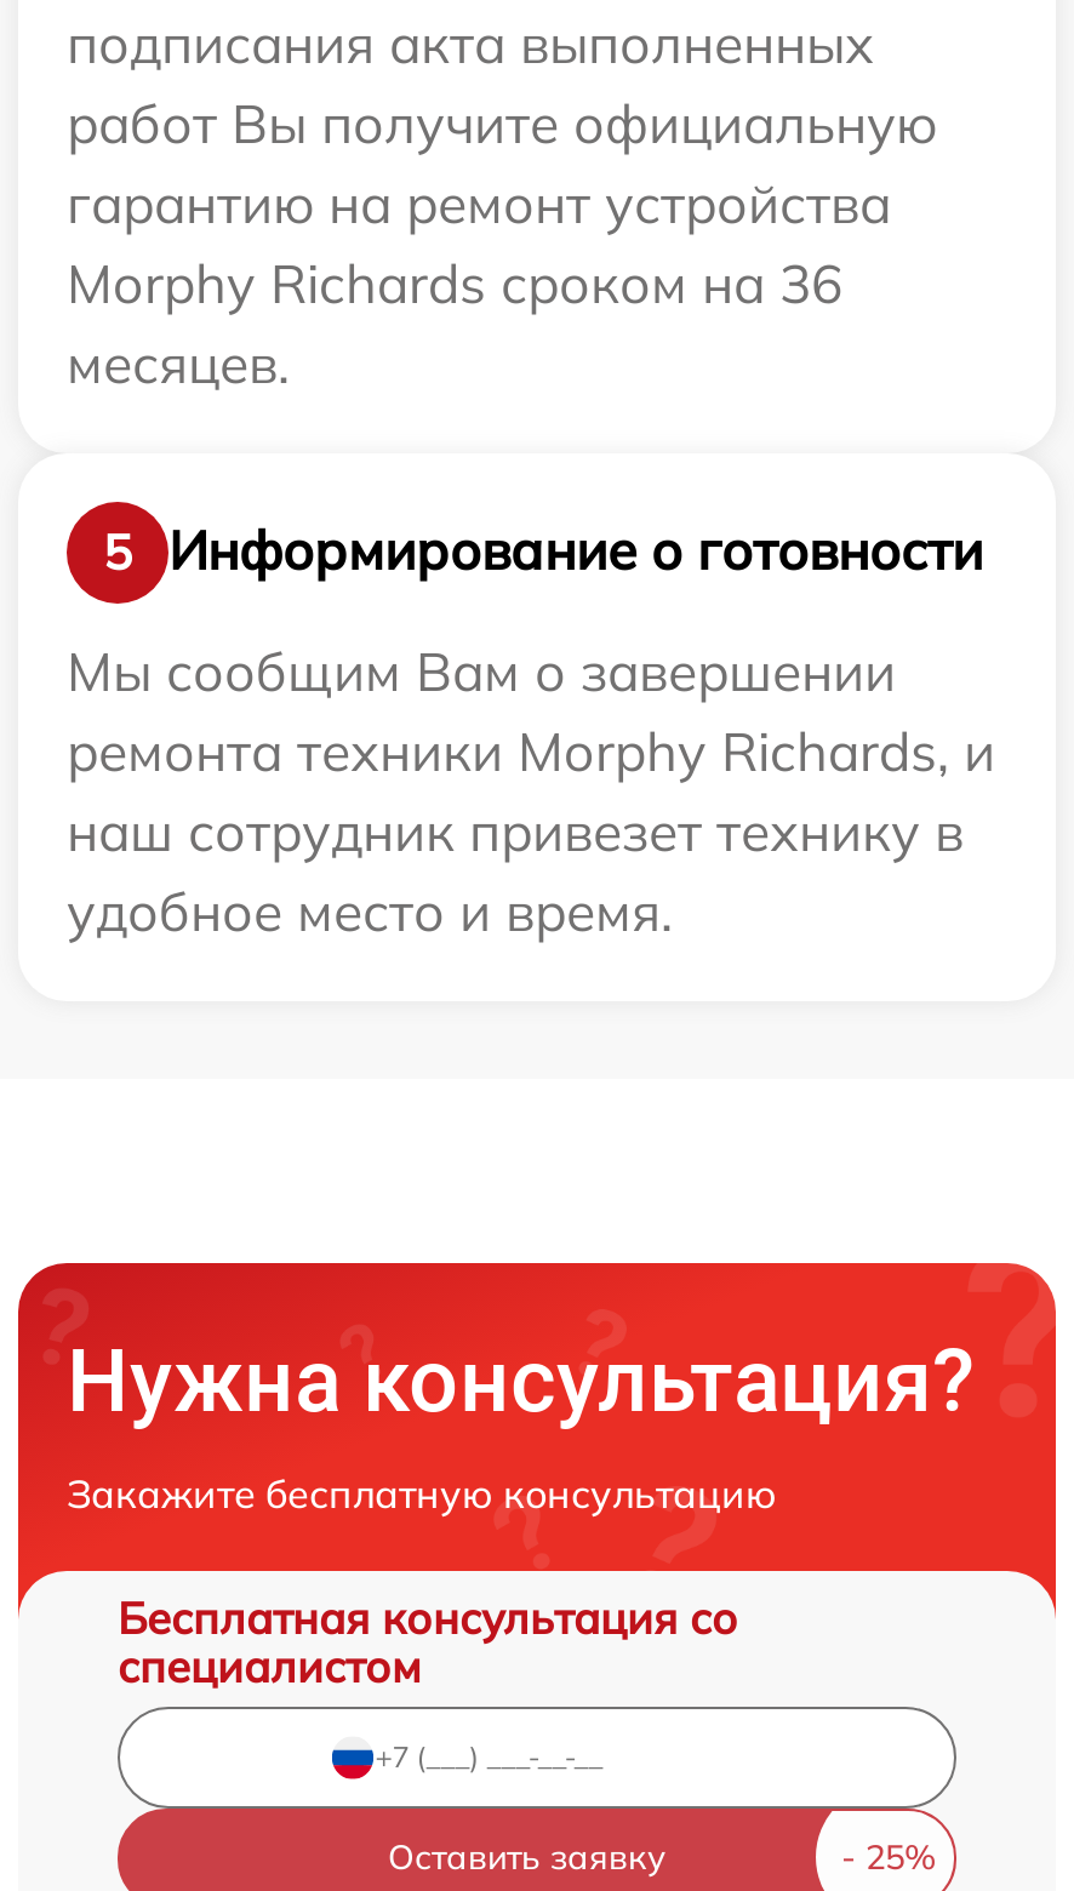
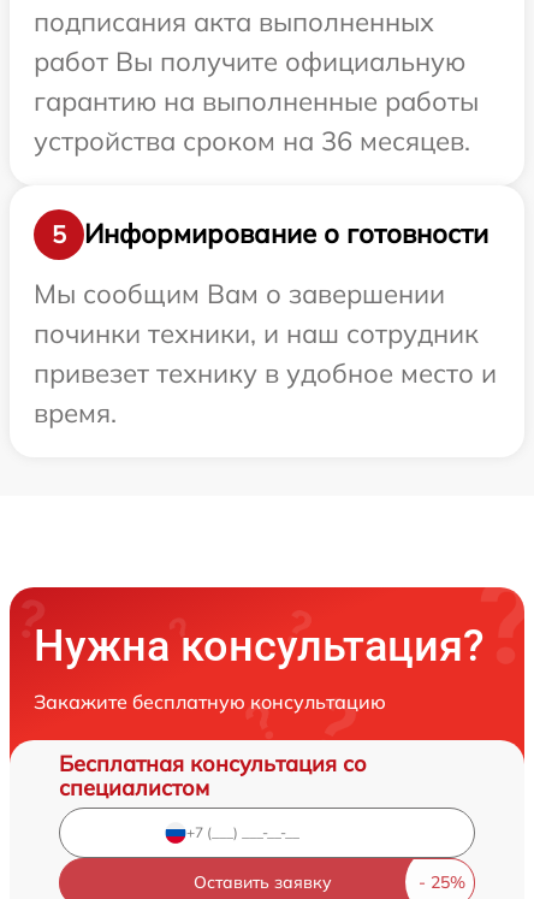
[67,168,891,396] гарантию на ремонт устройства | Morphy Richards сроком на 36 | месяцев. -> [34,84,479,157] гарантию на выполненные работы | устройства сроком на 36 месяцев.
[67,716,995,944] ремонта техники Morphy Richards, и | наш сотрудник привезет технику в | удобное место и время. -> [34,316,497,429] починки техники, и наш сотрудник | привезет технику в удобное место и | время.

